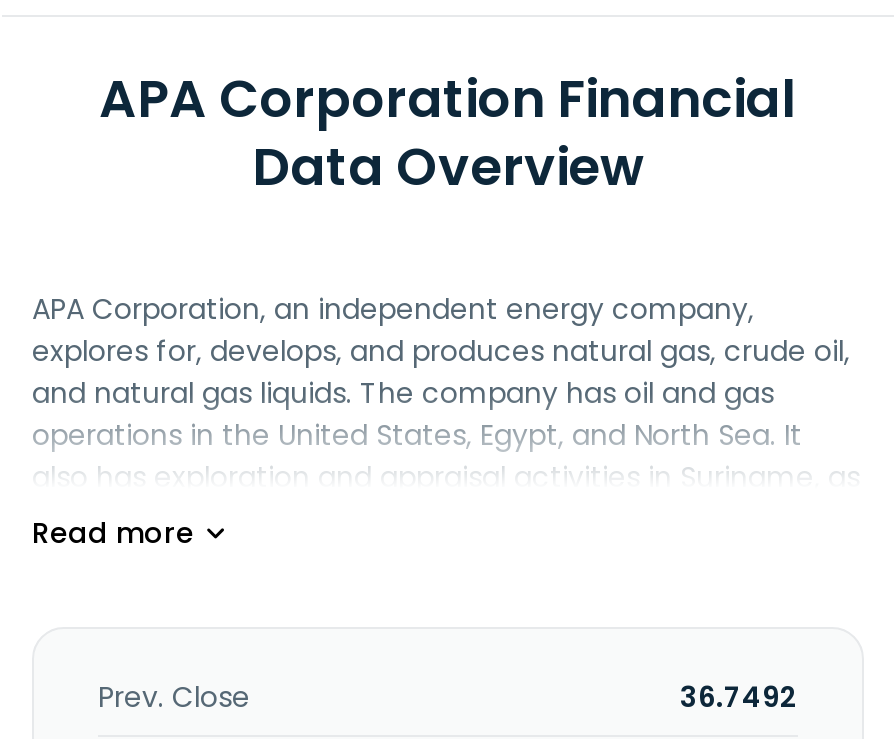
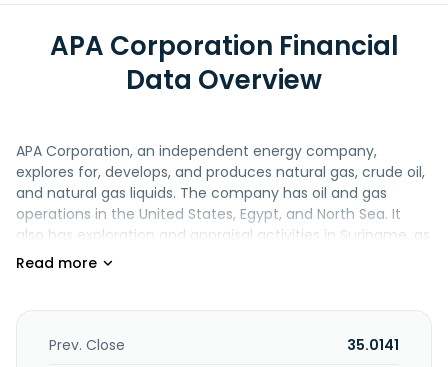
[680,677,798,717] 36.7492 -> [347,335,399,355] 35.0141

